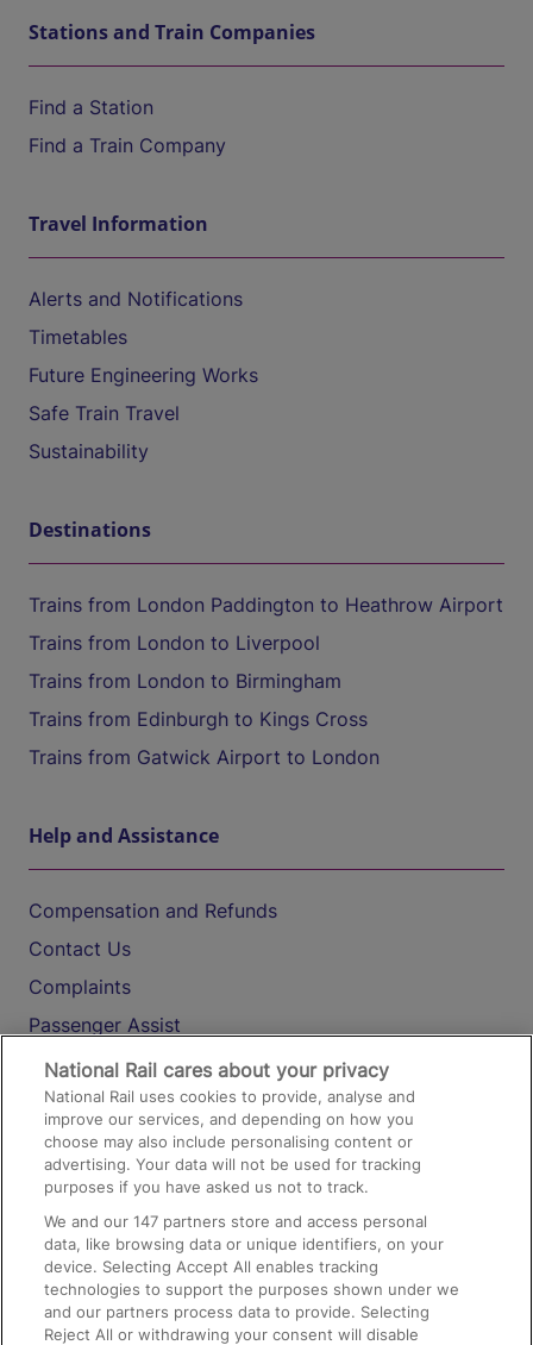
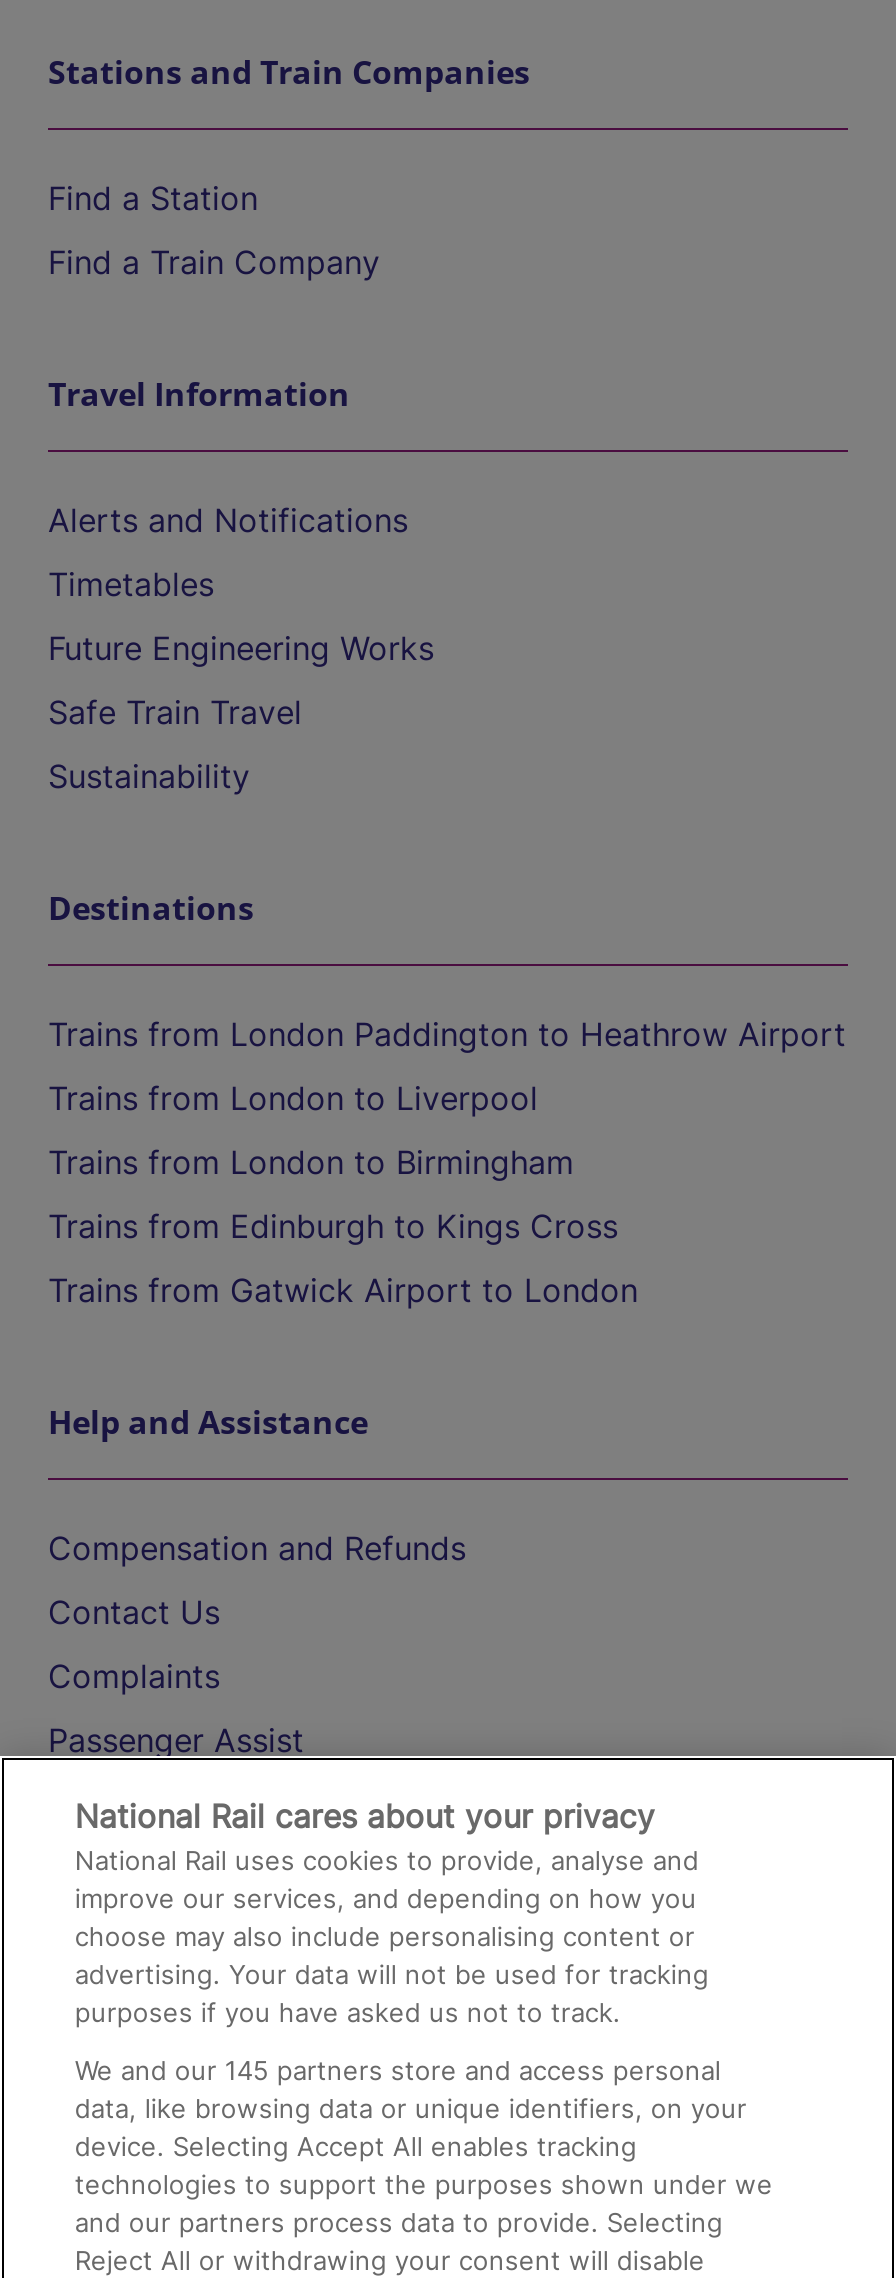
[44,1212,428,1231] We and our 147 partners store and access personal -> [75,2054,721,2086] We and our 145 partners store and access personal

